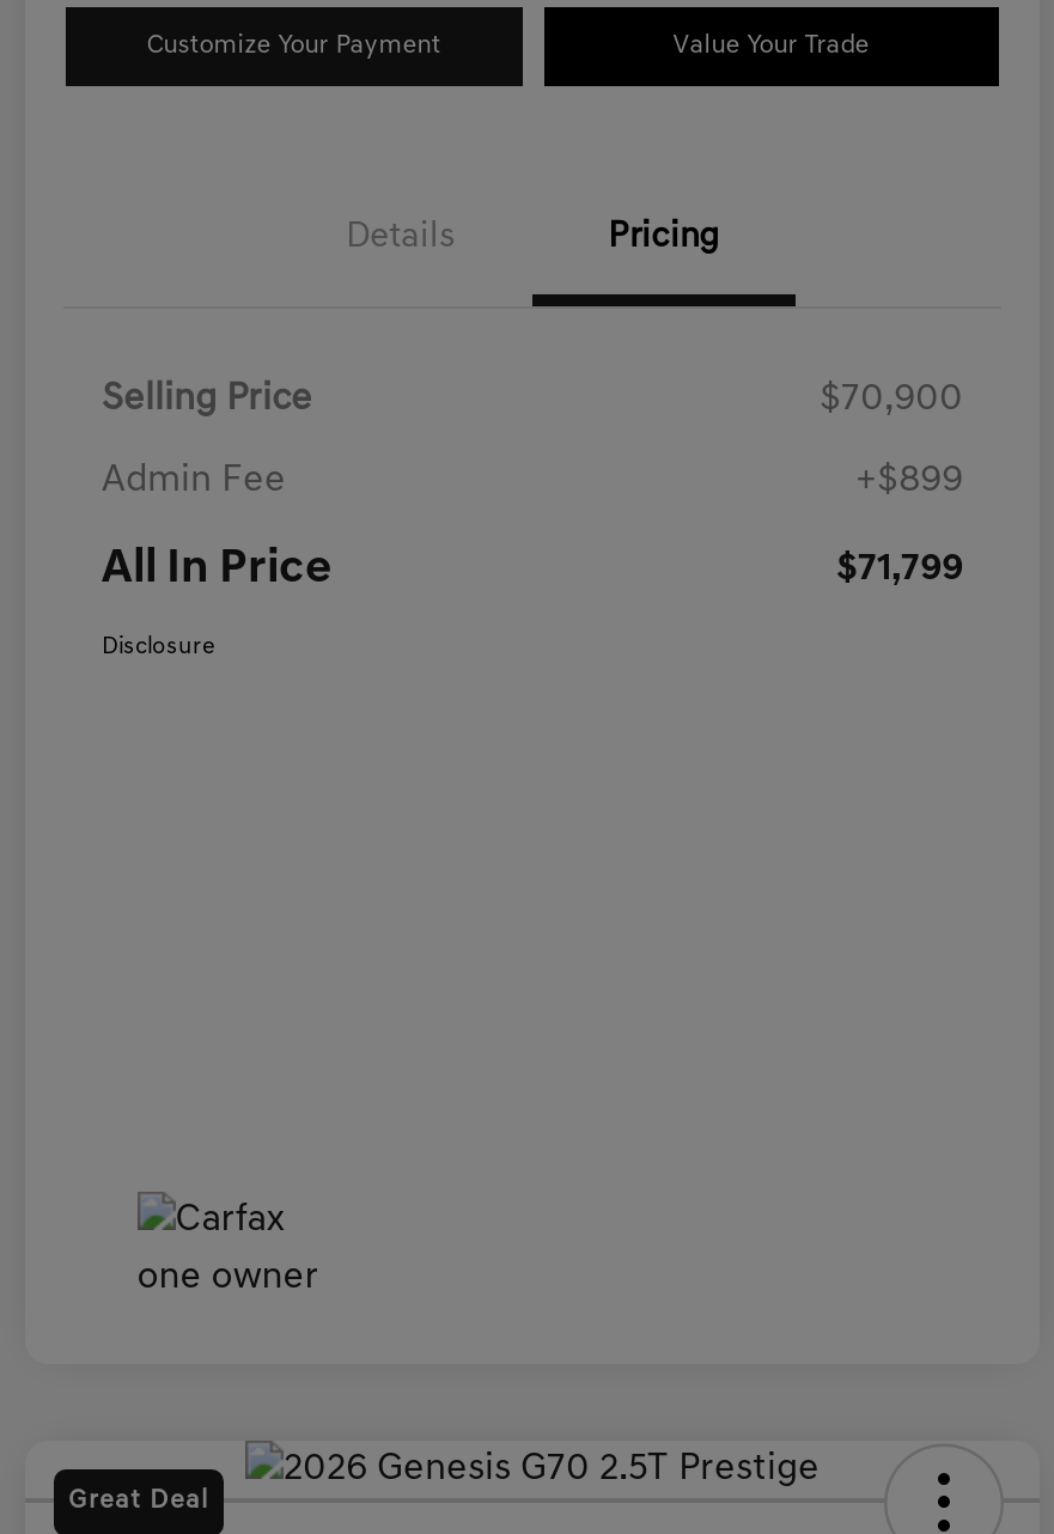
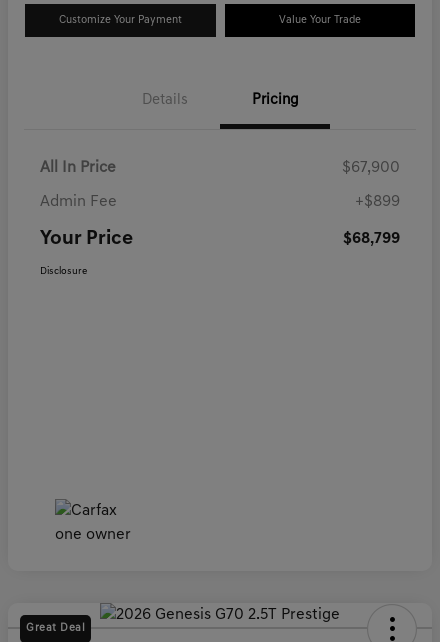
[102,381,963,419] Selling Price | $70,900 -> [40,160,400,176] All In Price | $67,900
[102,546,963,594] All In Price | $71,799 -> [40,229,400,249] Your Price | $68,799

